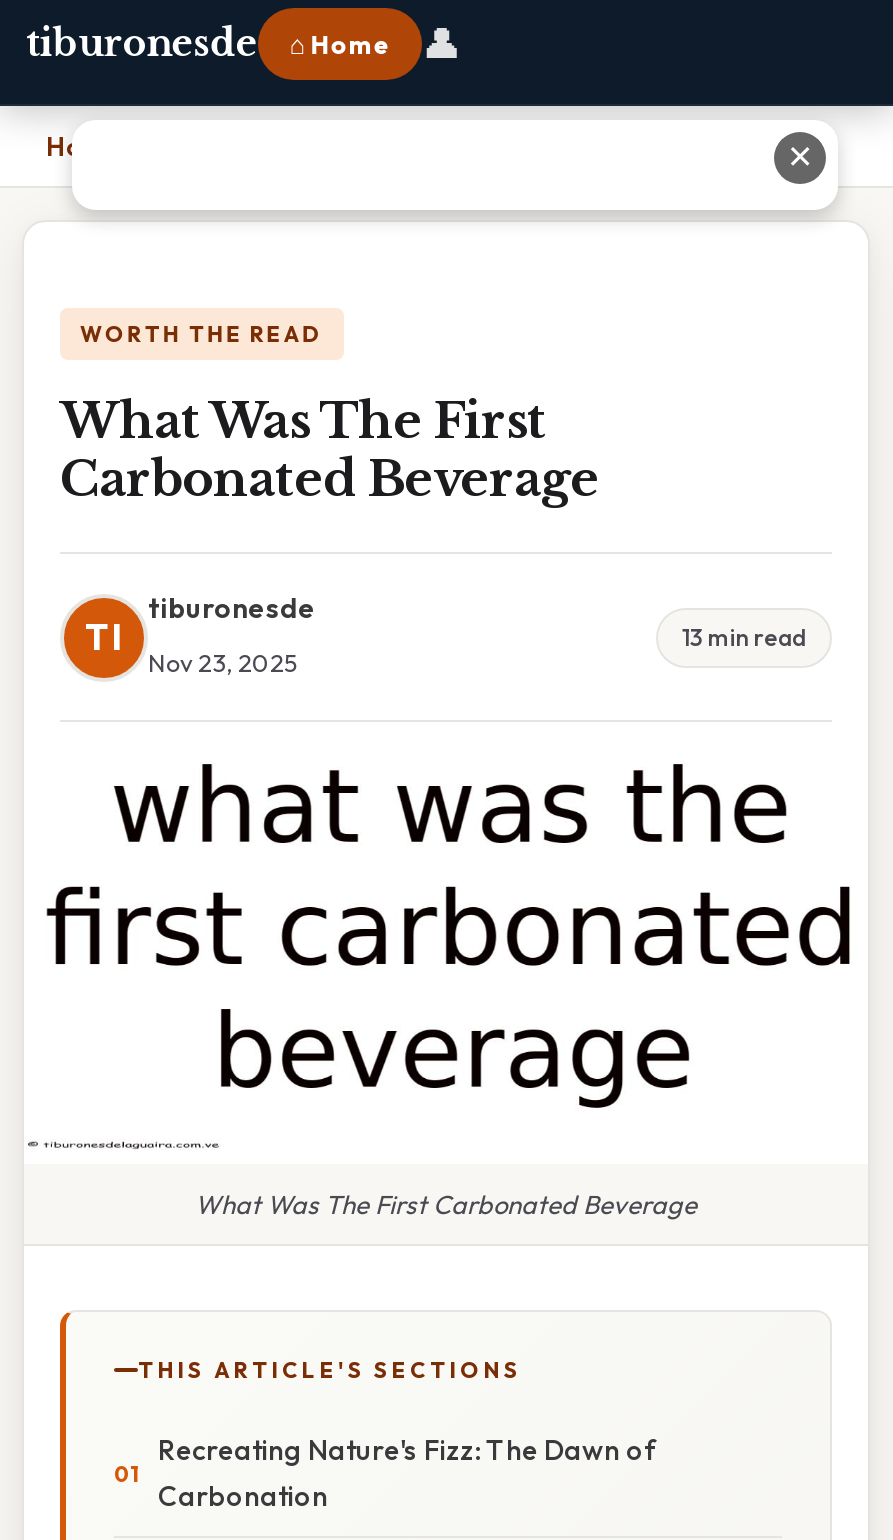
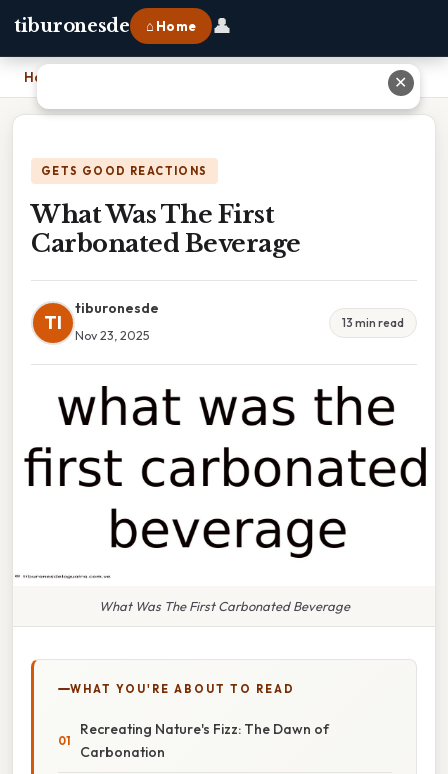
[80,320,323,348] WORTH THE READ -> [41,164,208,178] GETS GOOD REACTIONS
[138,1356,522,1384] THIS ARTICLE'S SECTIONS -> [70,682,295,696] WHAT YOU'RE ABOUT TO READ

